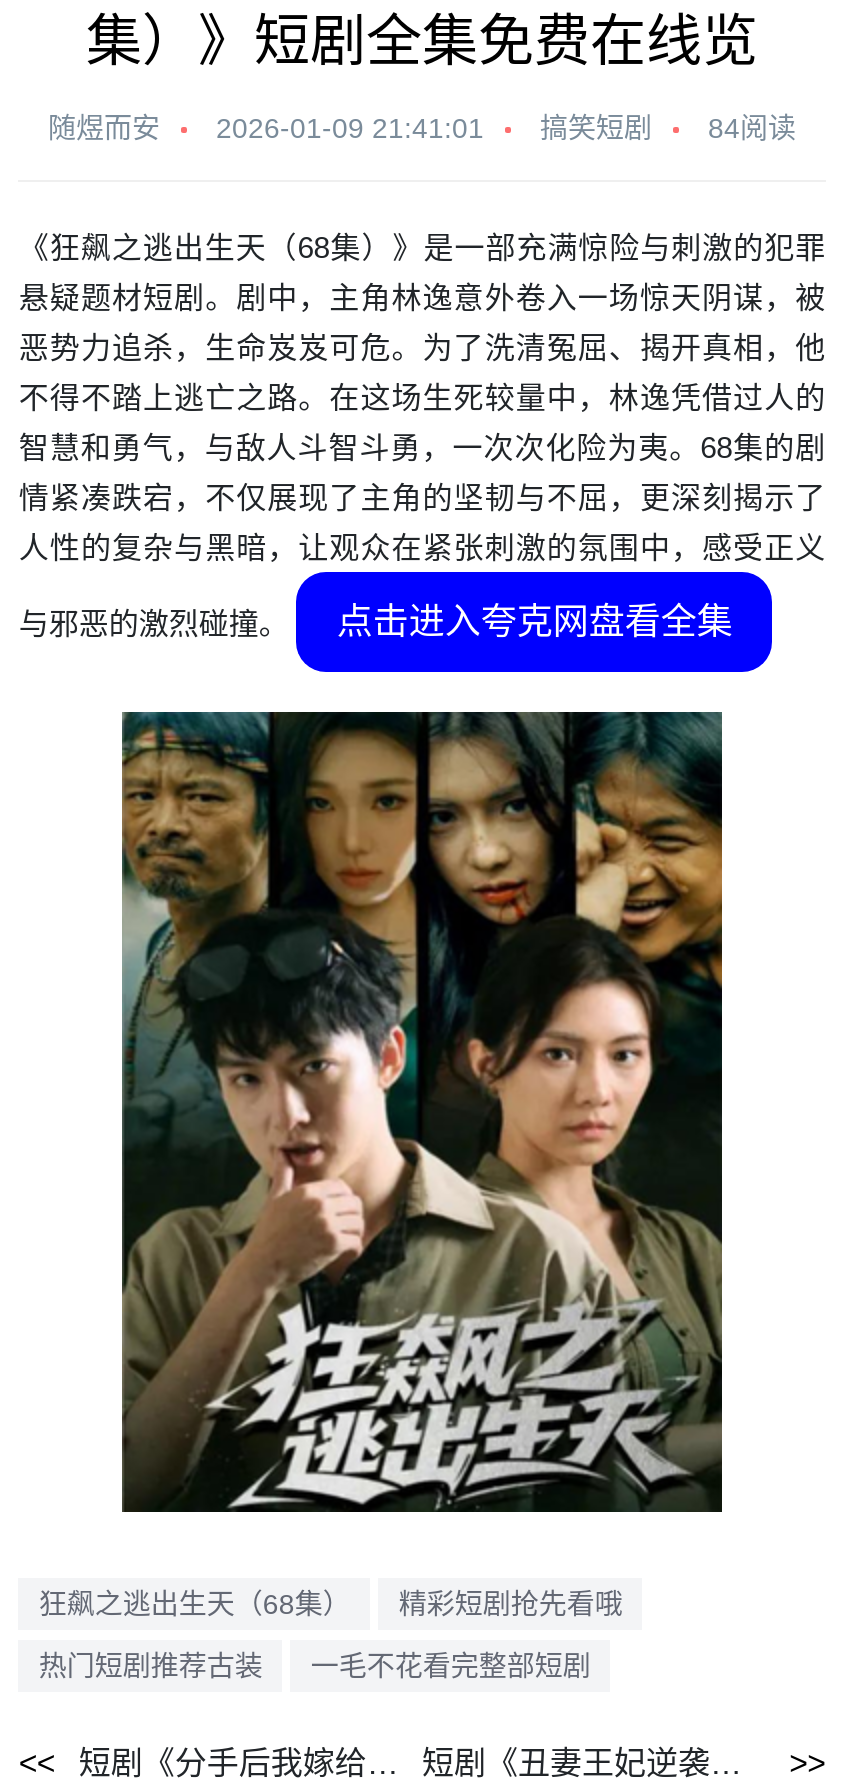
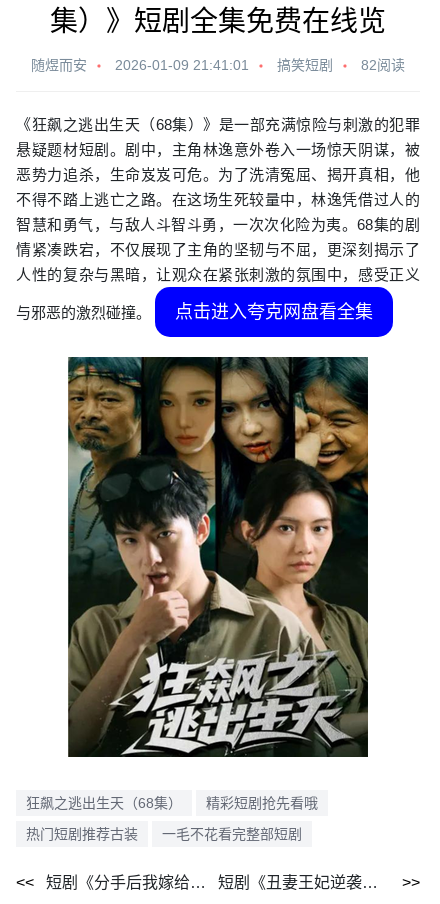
[48,112,796,144] 随煜而安 2026-01-09 21:41:01 搞笑短剧 84阅读 -> [31,57,405,73] 随煜而安 2026-01-09 21:41:01 搞笑短剧 82阅读

